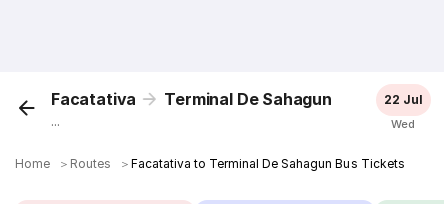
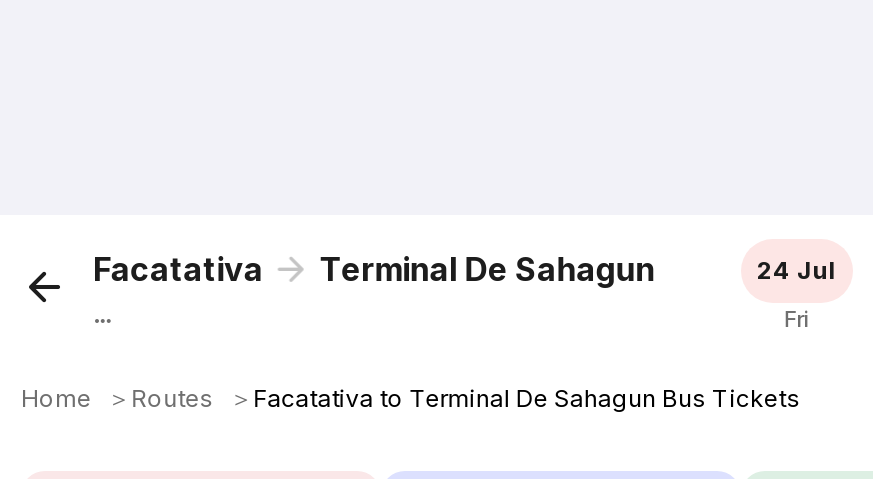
[384,92,423,107] 22 Jul -> [757,255,837,285] 24 Jul
[391,117,415,131] Wed -> [784,305,810,333] Fri

